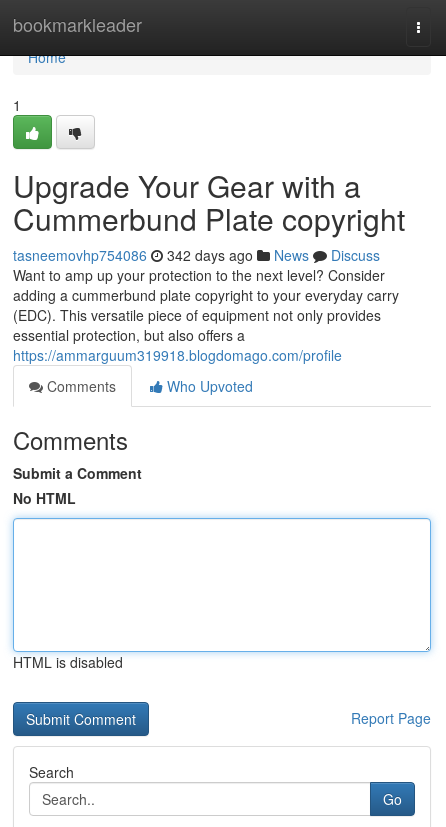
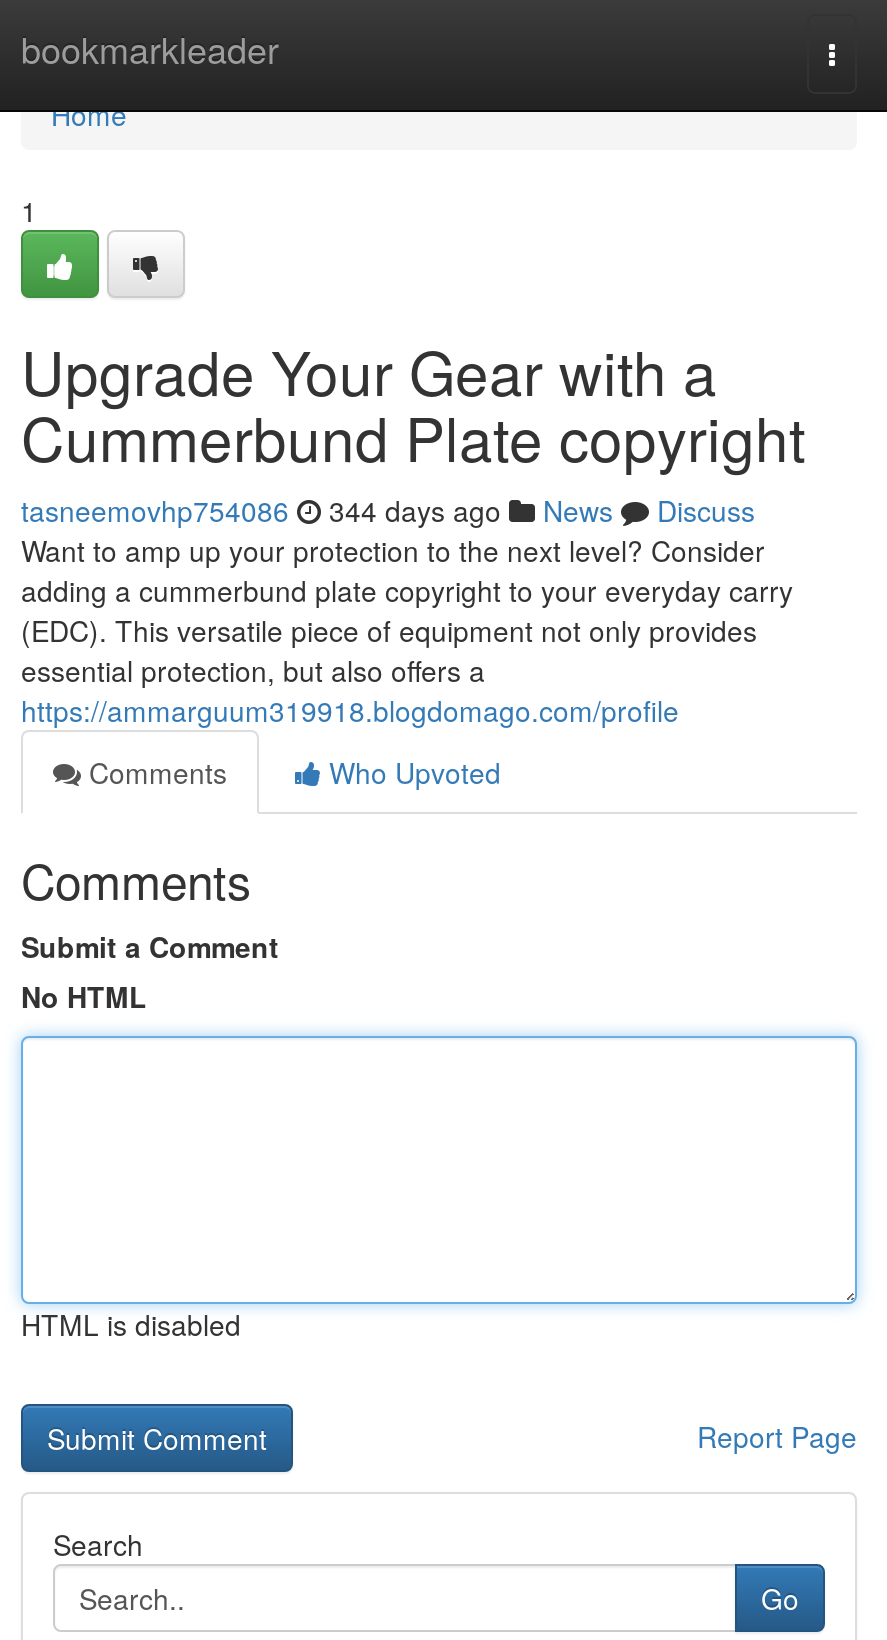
[13,245,380,265] tasneemovhp754086 342 days ago News Discuss -> [21,490,755,530] tasneemovhp754086 344 days ago News Discuss

